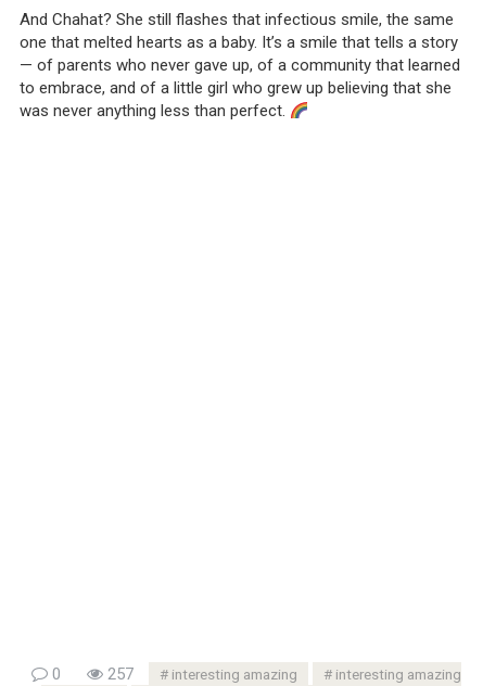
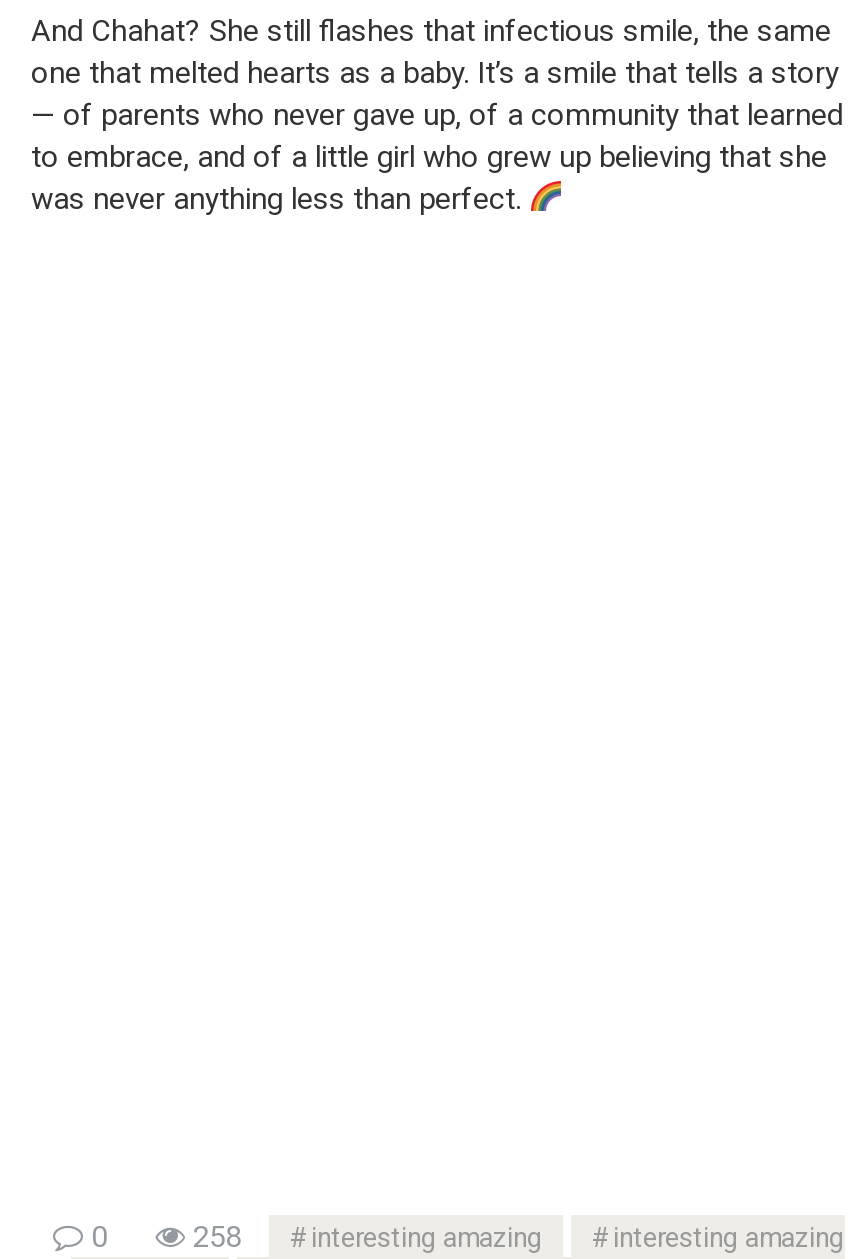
[103,664,134,684] 257 -> [185,1219,241,1255] 258

